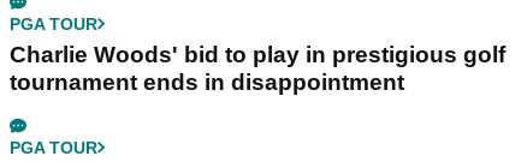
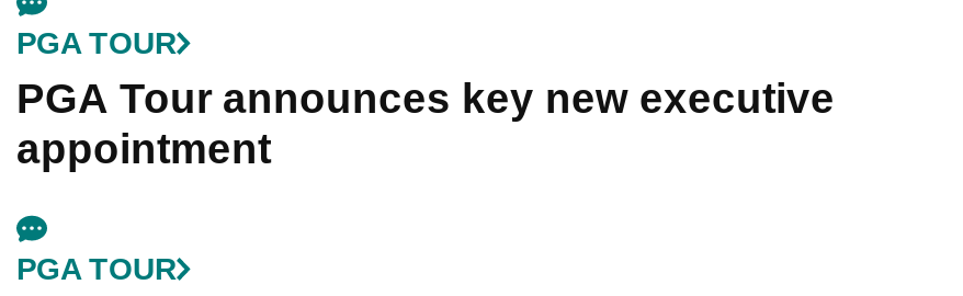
[10,41,505,94] Charlie Woods' bid to play in prestigious golf | tournament ends in disappointment -> [16,76,835,172] PGA Tour announces key new executive | appointment

